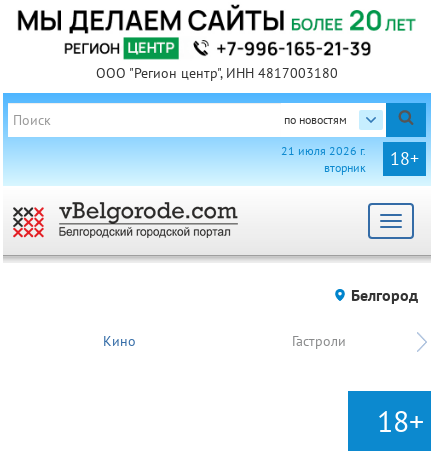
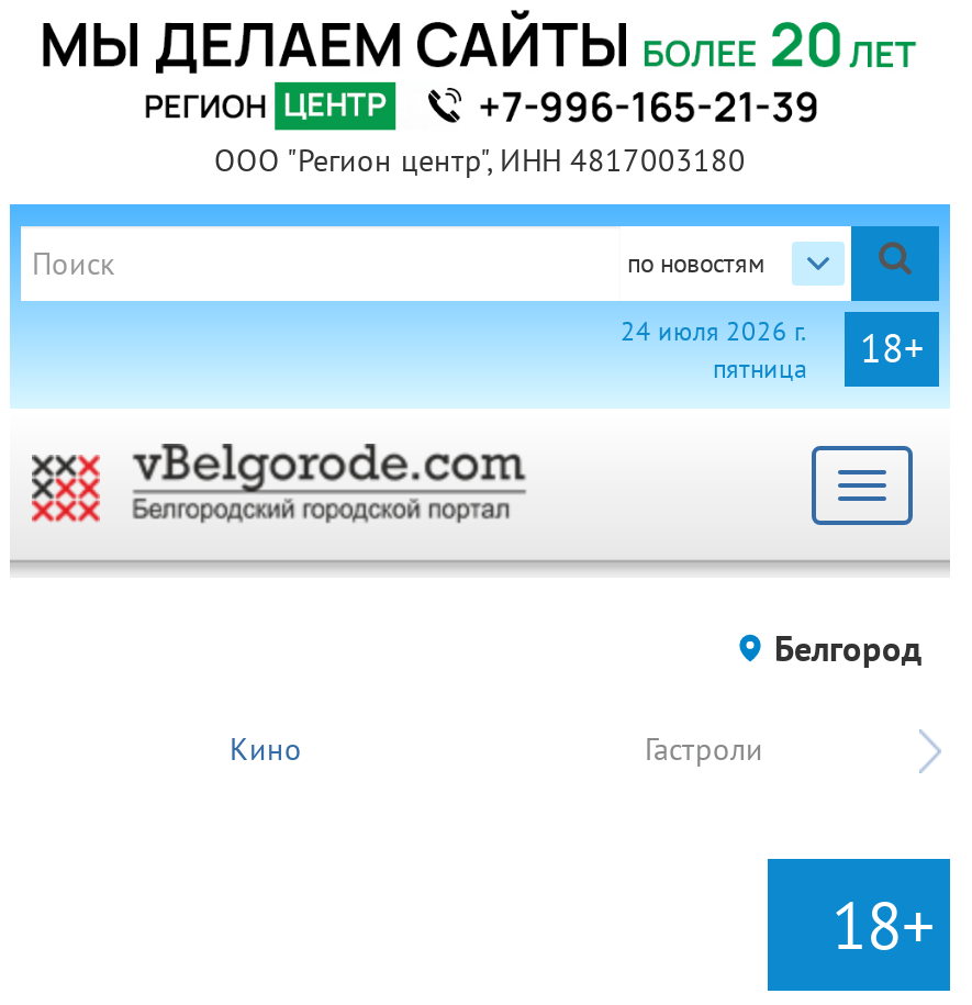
[281,143,366,175] 21 июля 2026 г. | вторник -> [621,314,807,384] 24 июля 2026 г. | пятница

